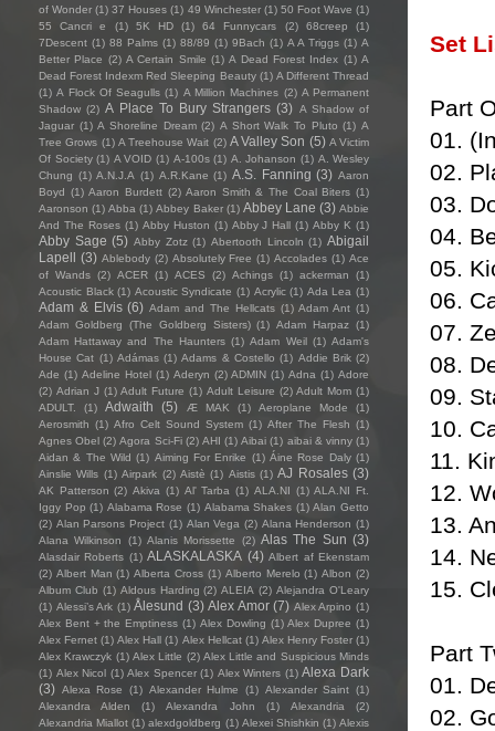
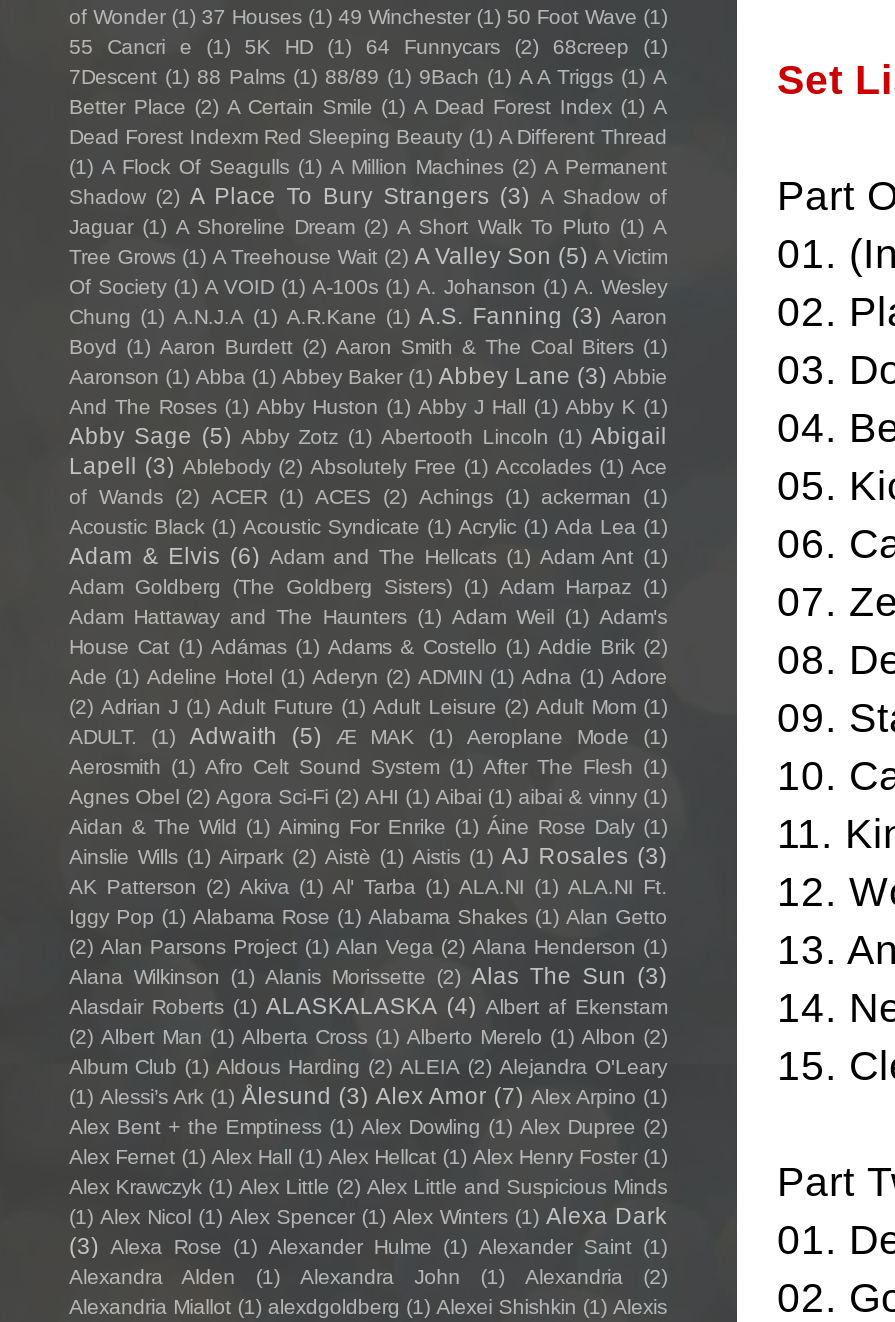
[39,617,369,629] Alex Bent + the Emptiness (1) Alex Dowling (1) Alex Dupree (1) -> [69,1116,667,1138] Alex Bent + the Emptiness (1) Alex Dowling (1) Alex Dupree (2)

